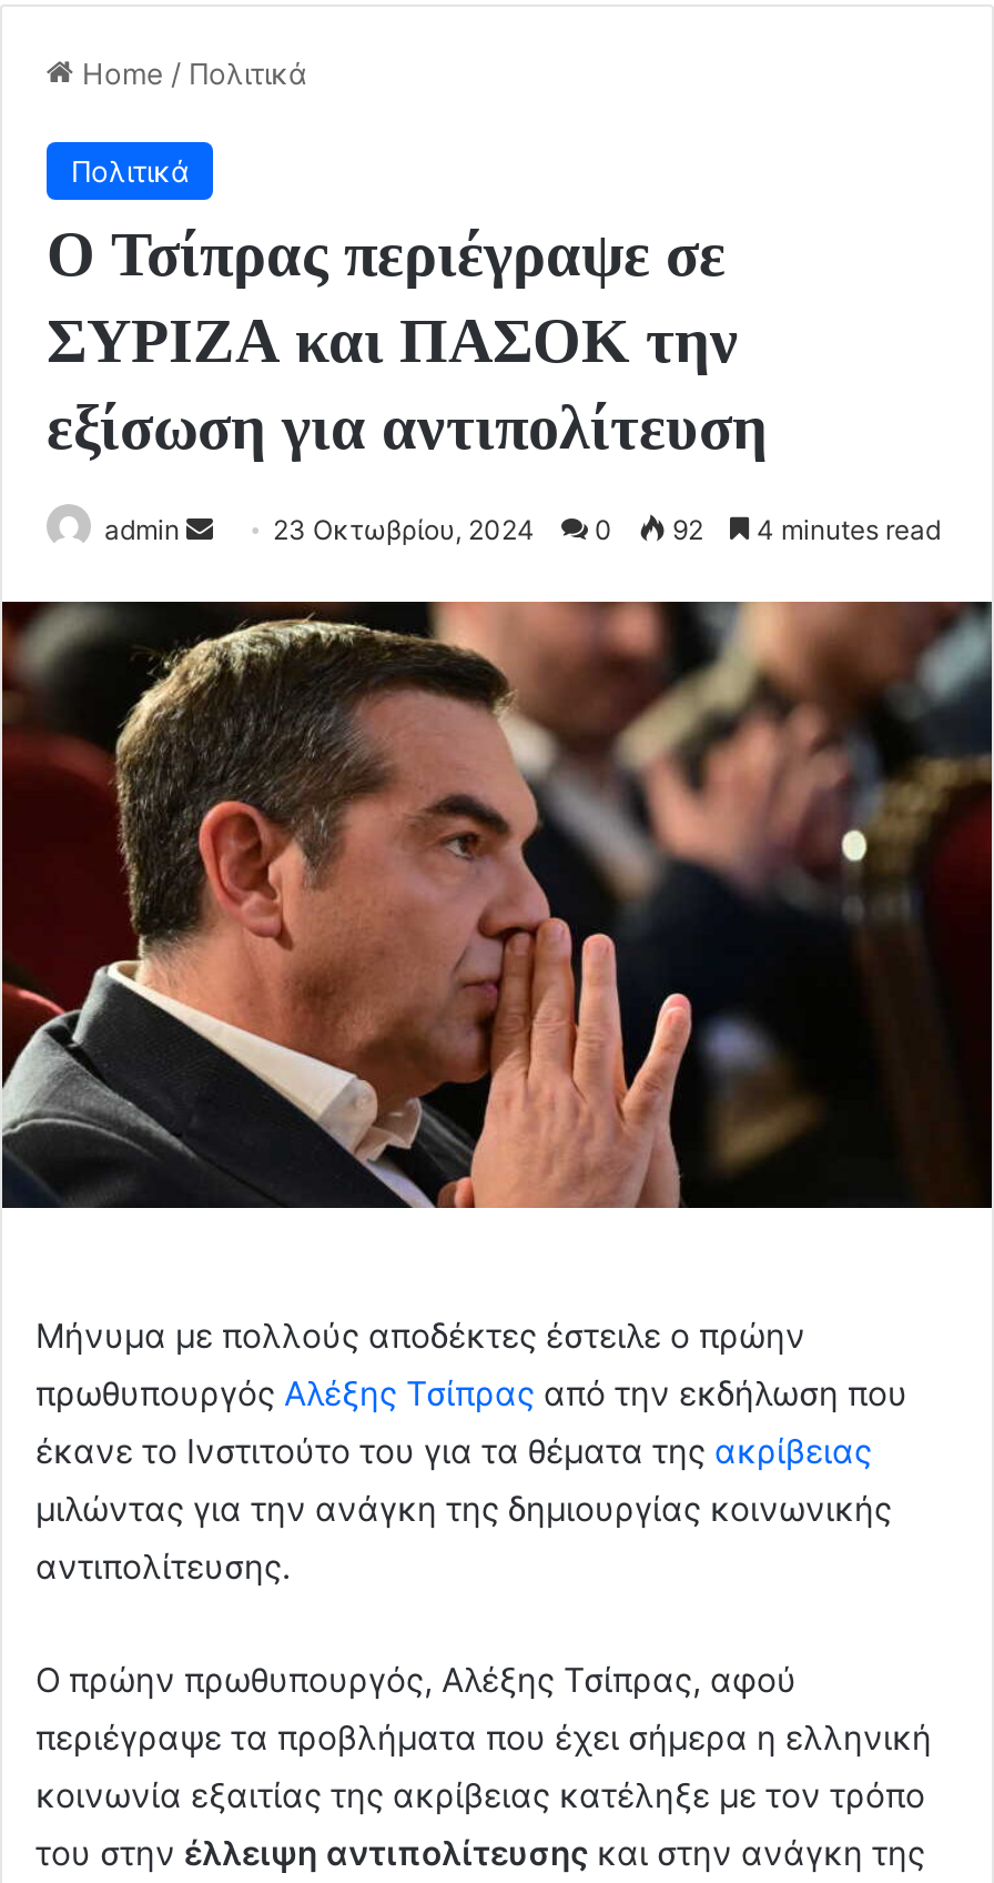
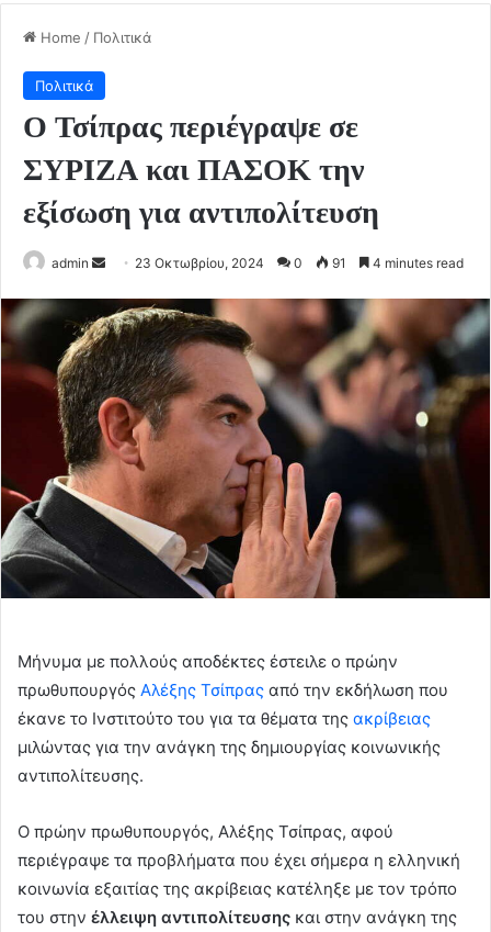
[666,513,703,546] 92 -> [329,255,346,271] 91

